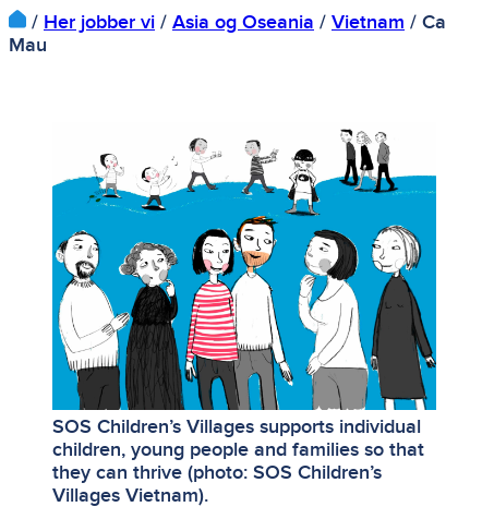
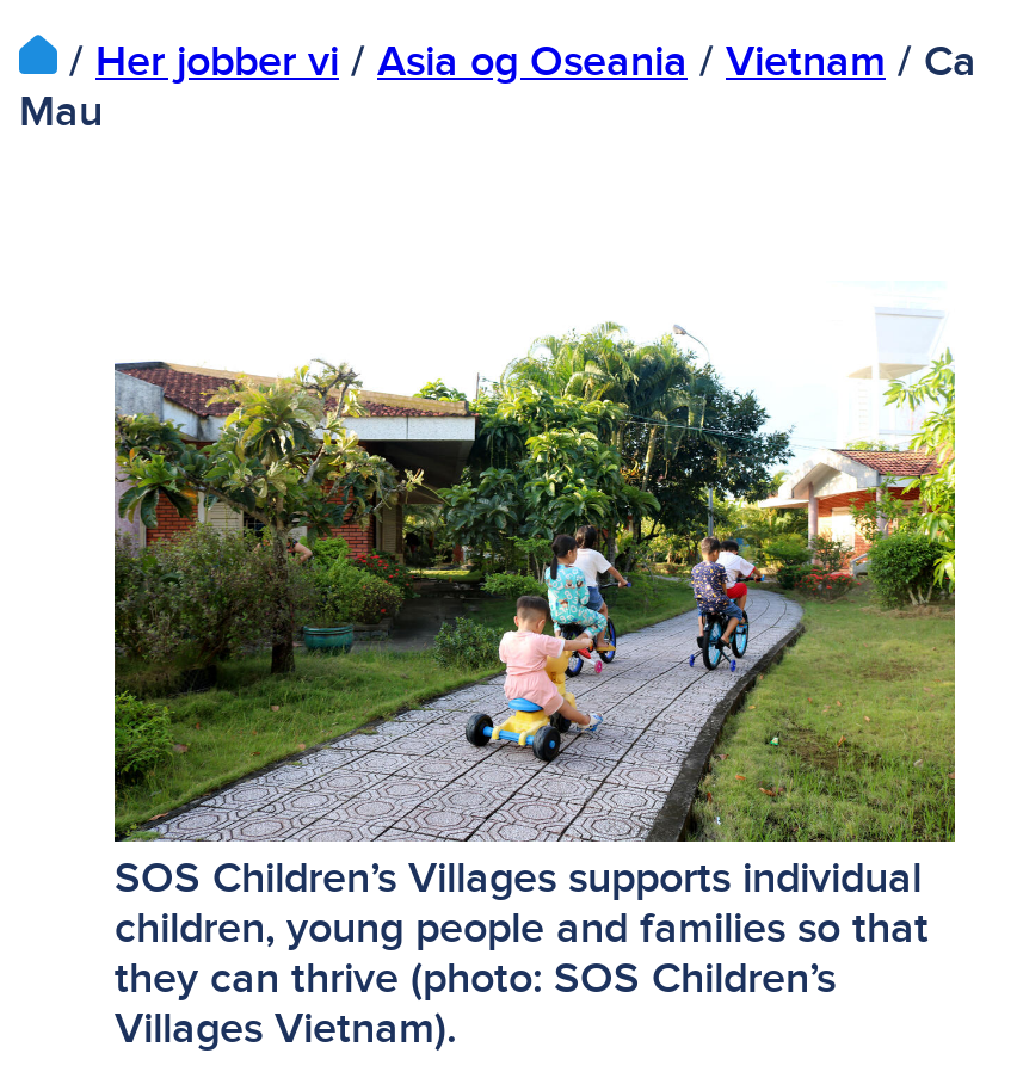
[51,129,437,411] [image] -> [112,297,957,844] [image]

